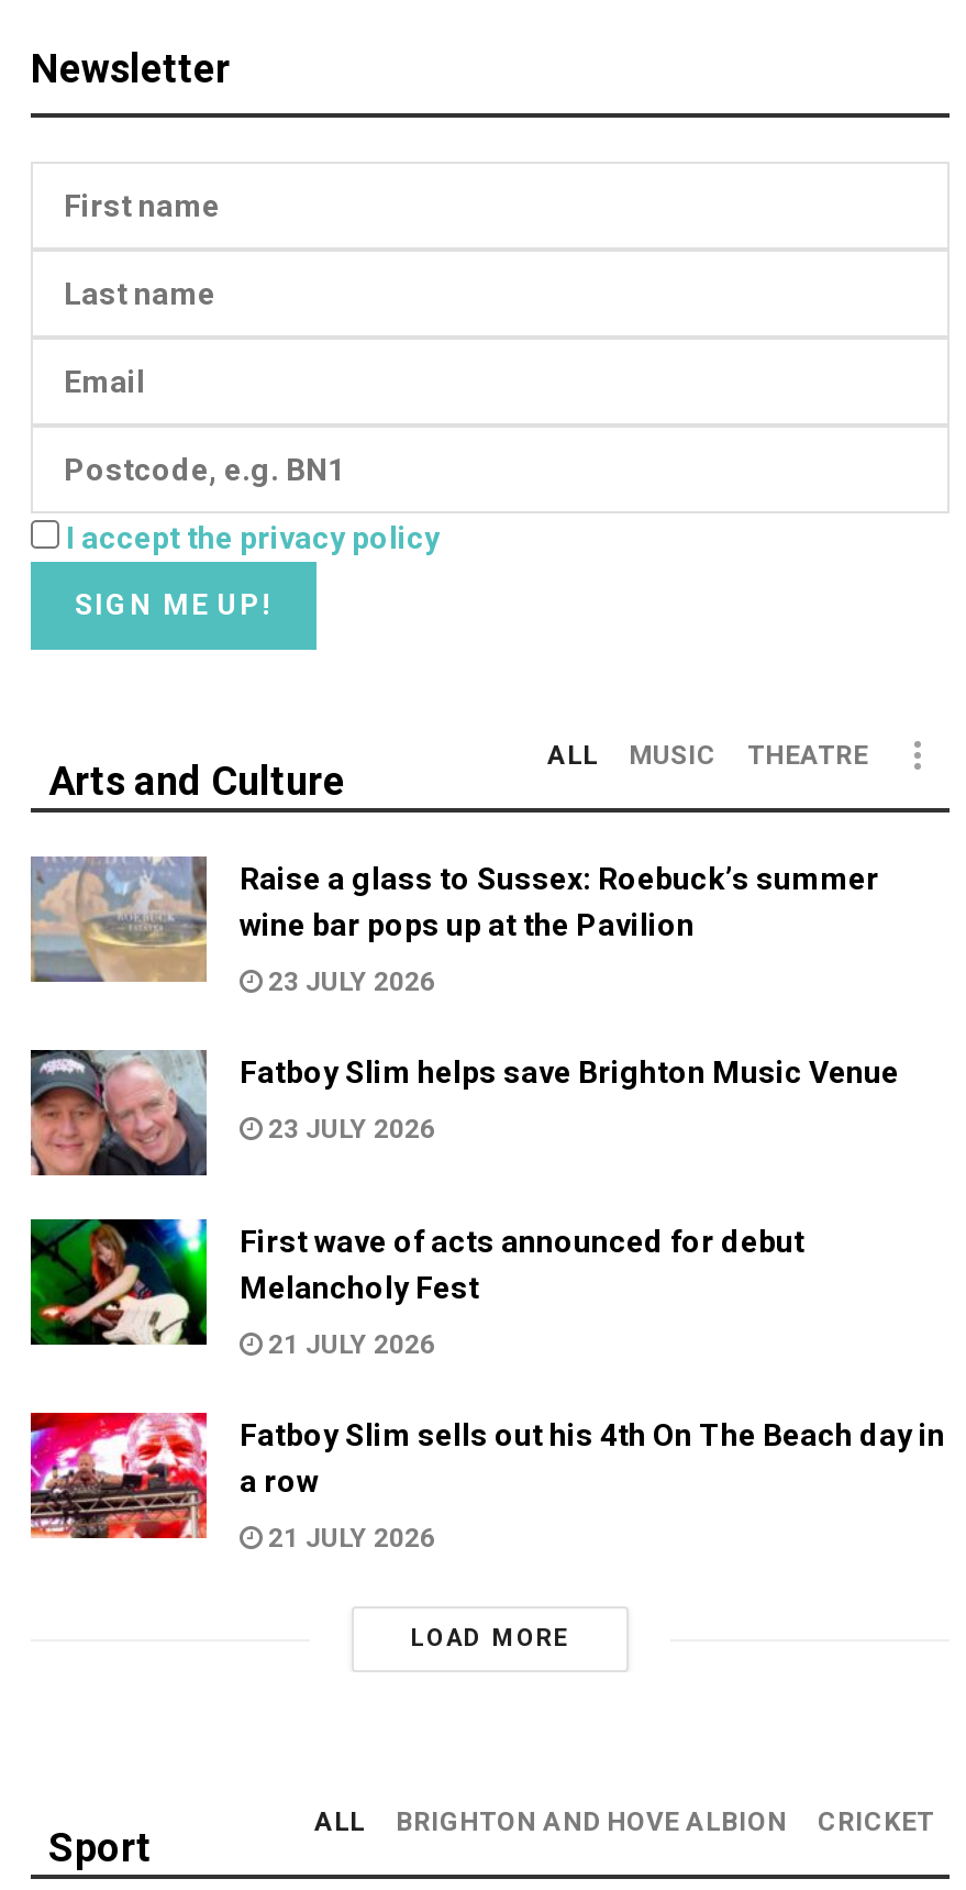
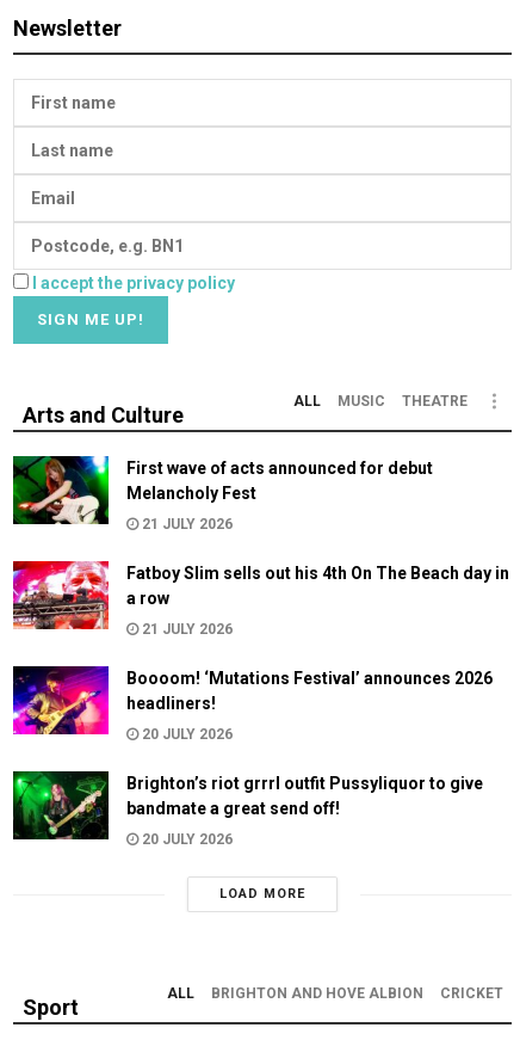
[31,854,899,1145] [image] | Raise a glass to Sussex: Roebuck’s summer | wine bar pops up at the Pavilion | 23 JULY 2026 | Fatboy Slim helps save Brighton Music Venue | 23 JULY 2026 -> none
[29,1048,209,1175] [image] -> none
moved [26,1215,945,1554] -> [11,454,509,638]: [image] | First wave of acts announced for debut | Melancholy Fest | 21 JULY 2026 | Fatboy Slim sells out his 4th On The Beach day in | a row | 21 JULY 2026
none -> [12,665,493,848] [image] | Boooom! ‘Mutations Festival’ announces 2026 | headliners! | 20 JULY 2026 | Brighton’s riot grrrl outfit Pussyliquor to give | bandmate a great send off! | 20 JULY 2026
none -> [12,770,110,841] [image]

